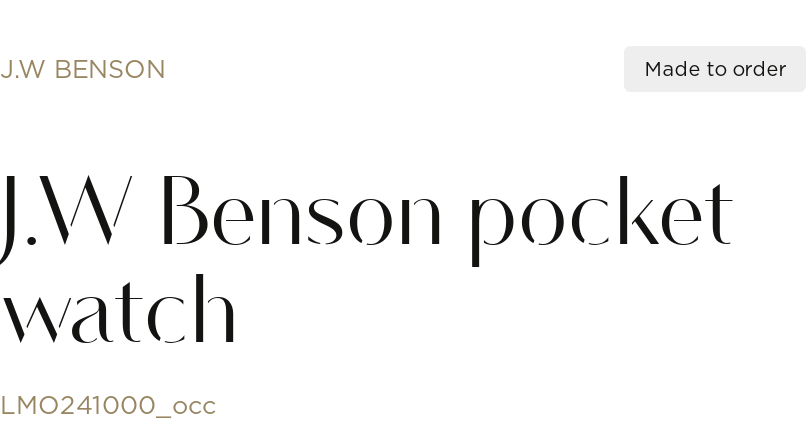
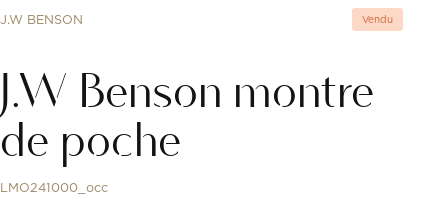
[644,57,786,79] Made to order -> [362,14,393,25] Vendu
[0,150,736,368] J.W Benson pocket | watch -> [0,60,374,169] J.W Benson montre | de poche

